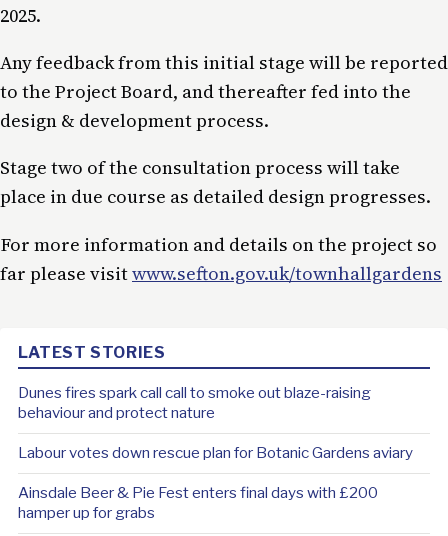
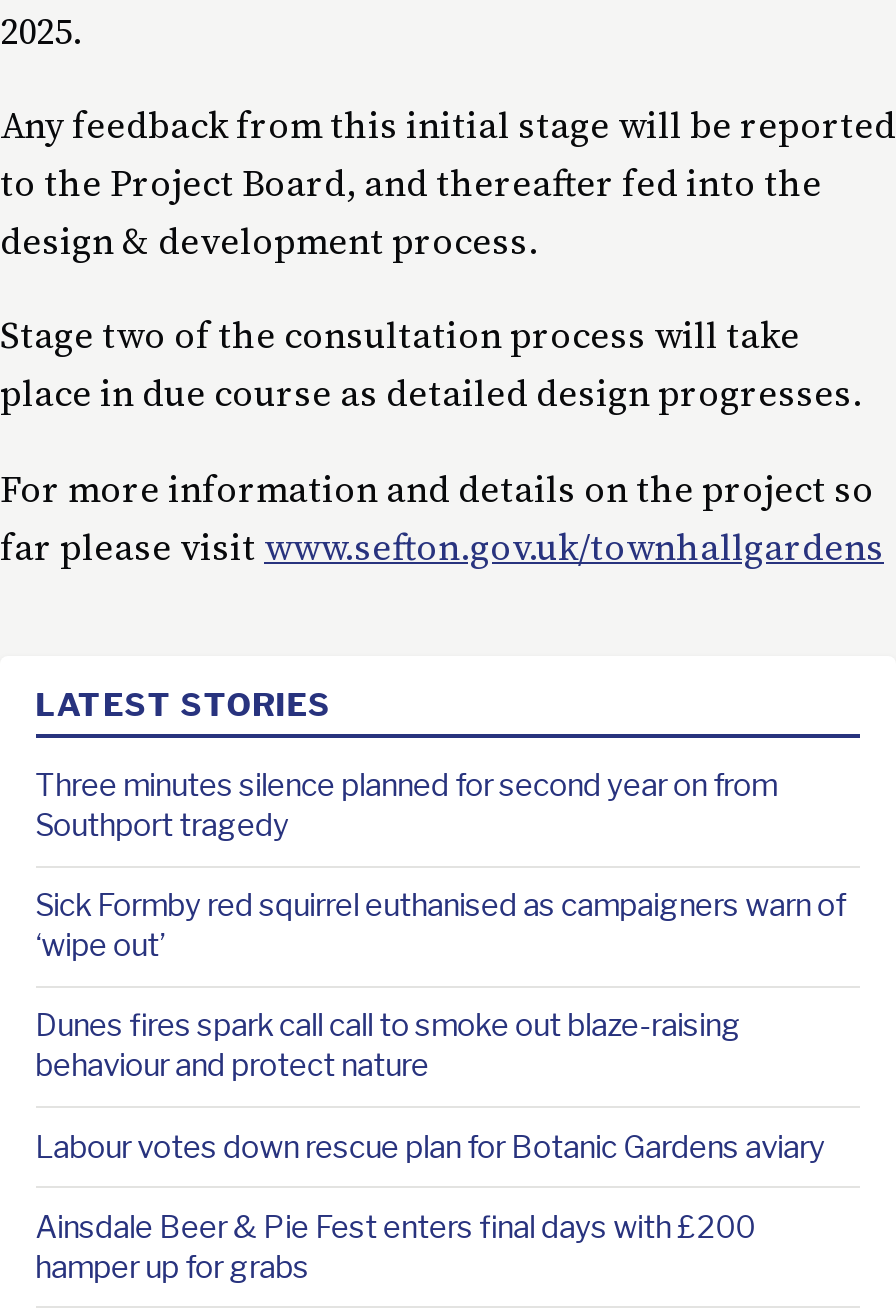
none -> [35,766,845,964] Three minutes silence planned for second year on from | Southport tragedy | Sick Formby red squirrel euthanised as campaigners warn of | ‘wipe out’

